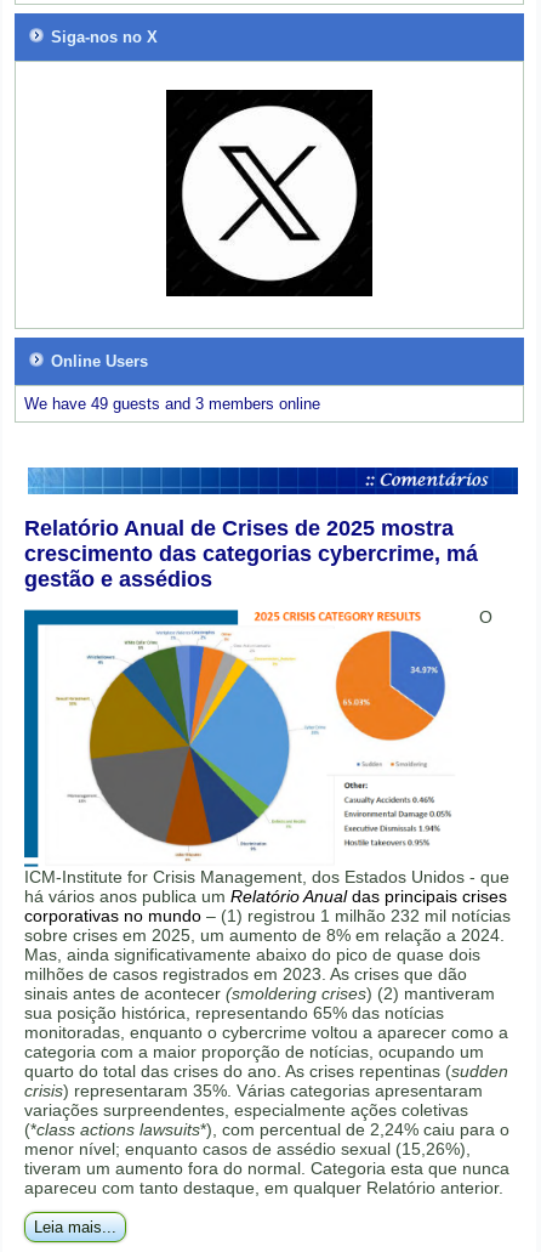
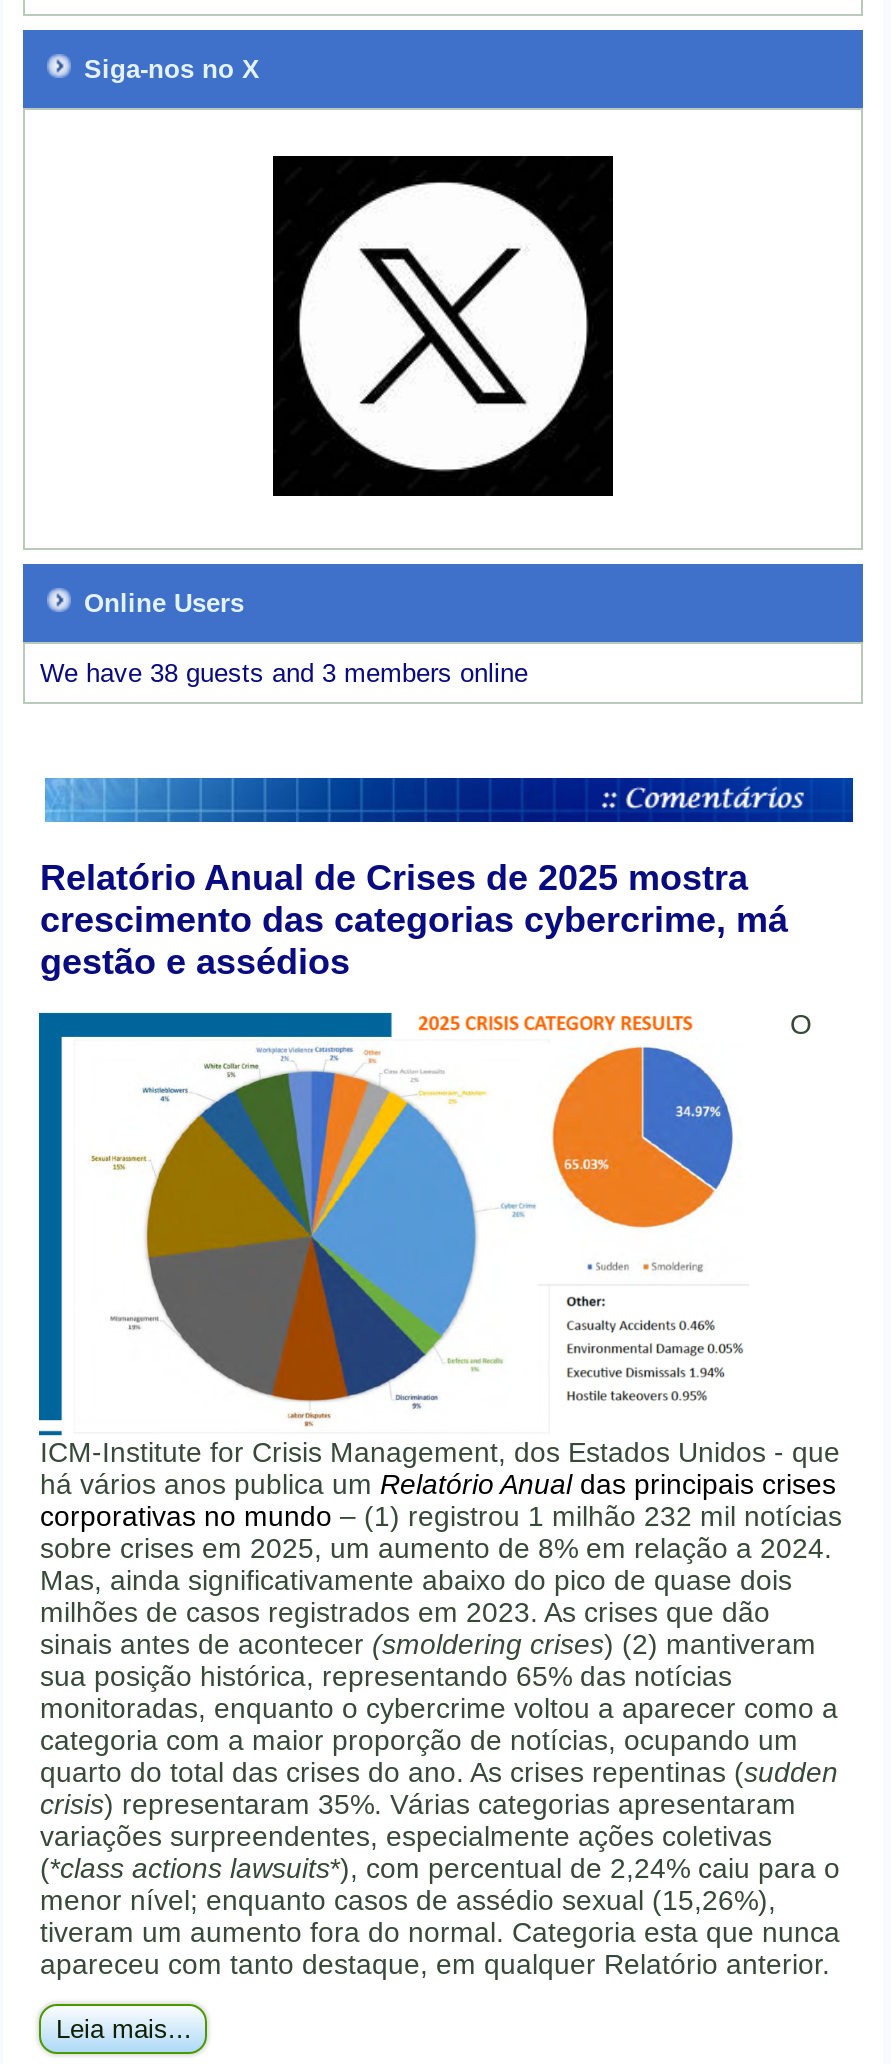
[25,394,321,413] We have 49 guests and 3 members online -> [40,657,528,687] We have 38 guests and 3 members online

